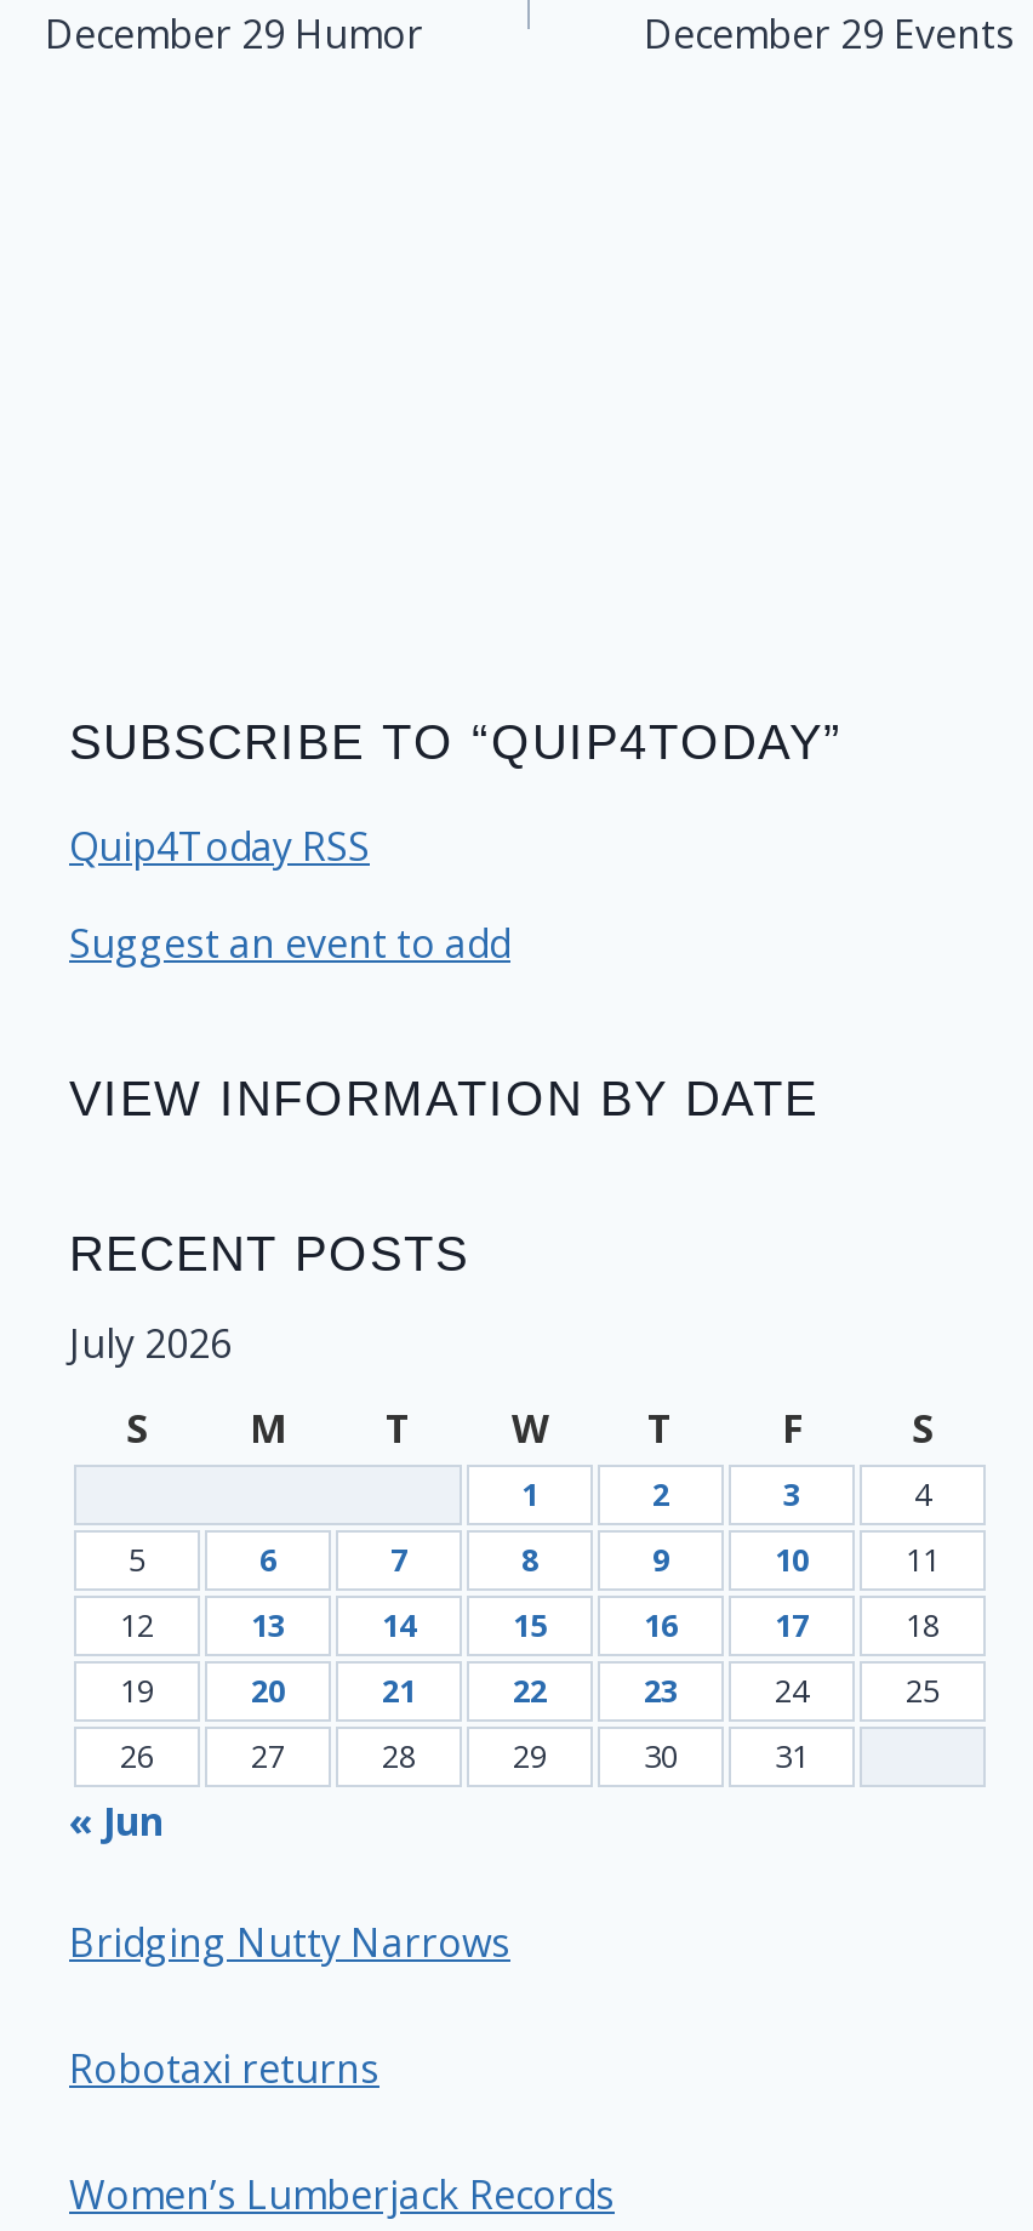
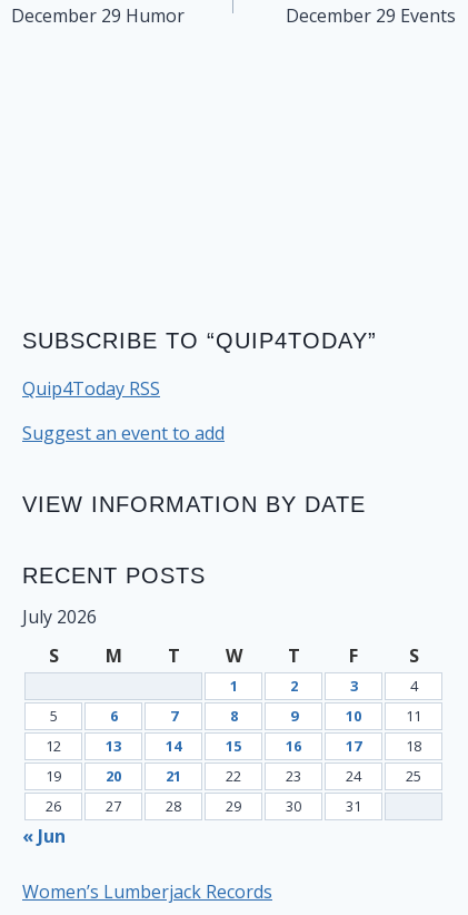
[69,1915,510,2094] Bridging Nutty Narrows | Robotaxi returns -> none

